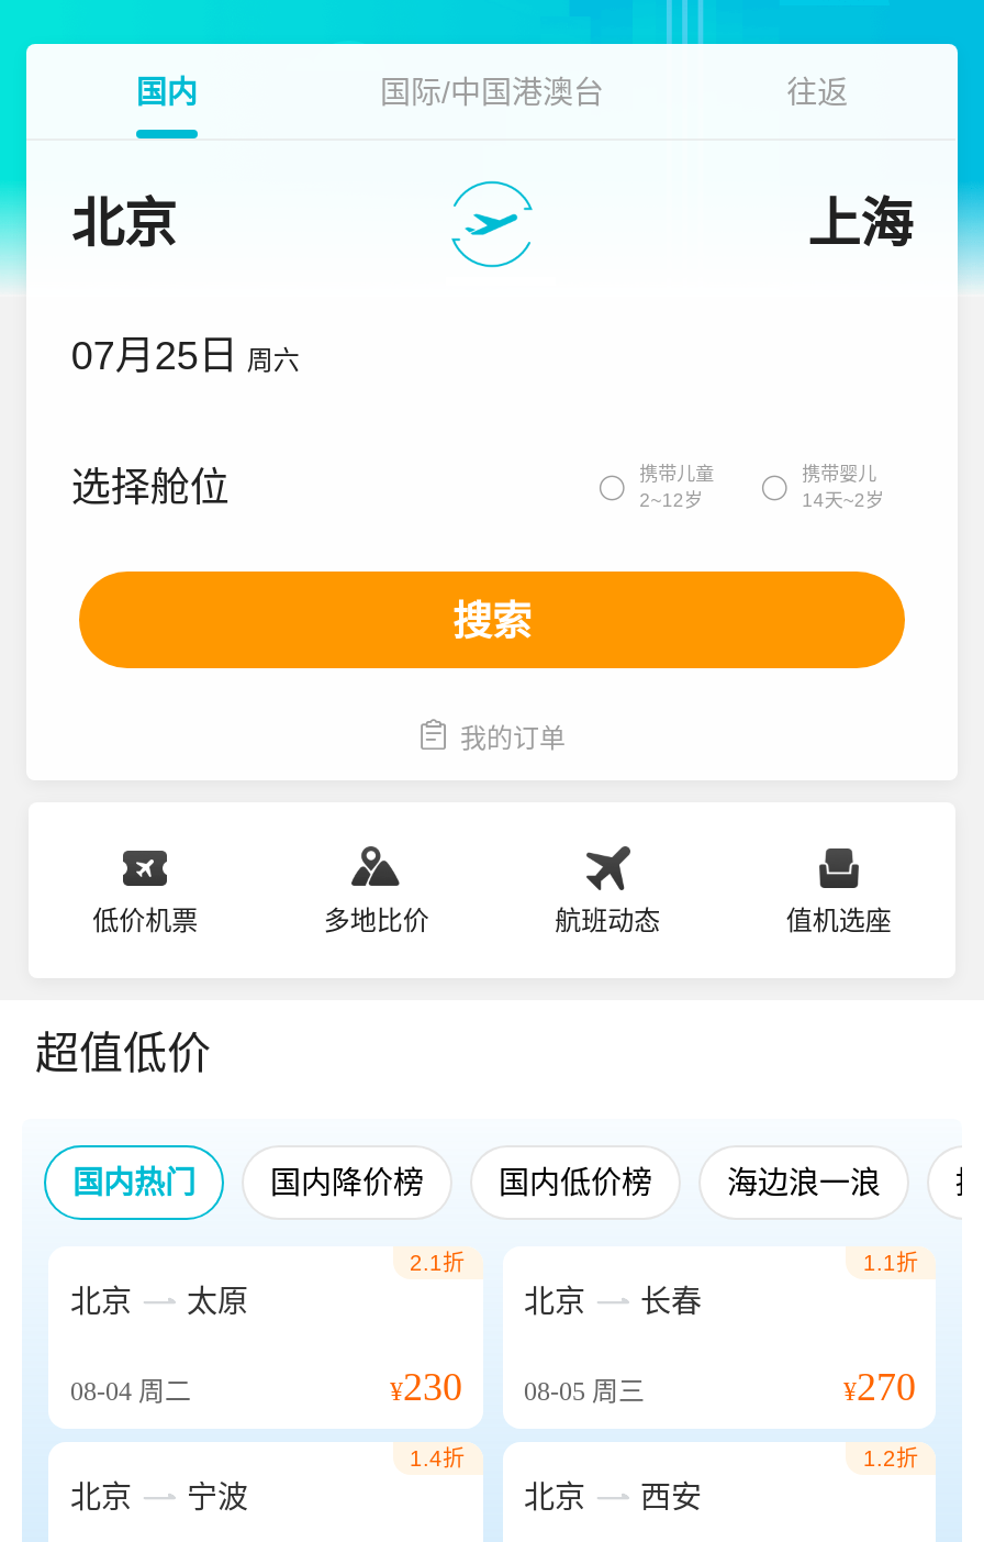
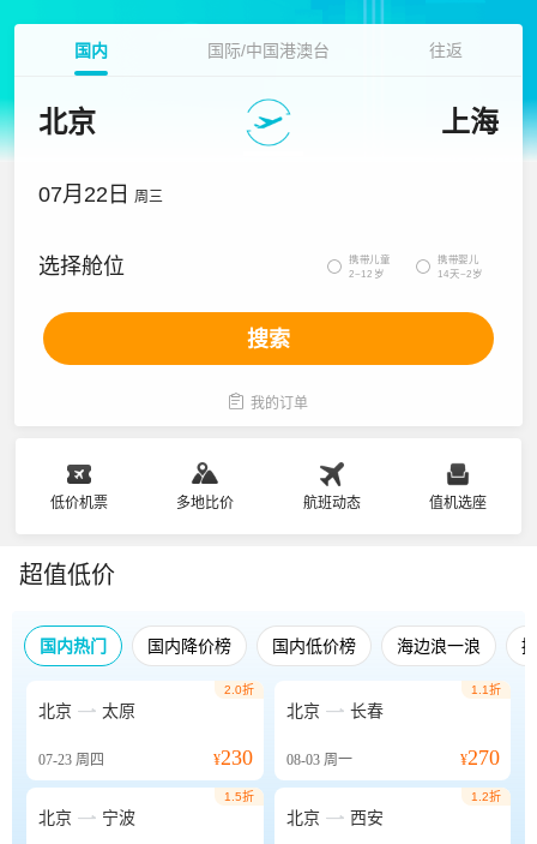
[71,334,299,378] 07月25日 周六 -> [39,182,163,206] 07月22日 周三
[410,1251,465,1275] 2.1折 -> [224,683,254,696] 2.0折
[70,1376,191,1407] 08-04周二 -> [38,752,104,768] 07-23周四
[390,1365,645,1409] ¥230 08-05周三 -> [213,746,352,770] ¥230 08-03周一
[410,1446,465,1471] 1.4折 -> [224,790,254,803] 1.5折

